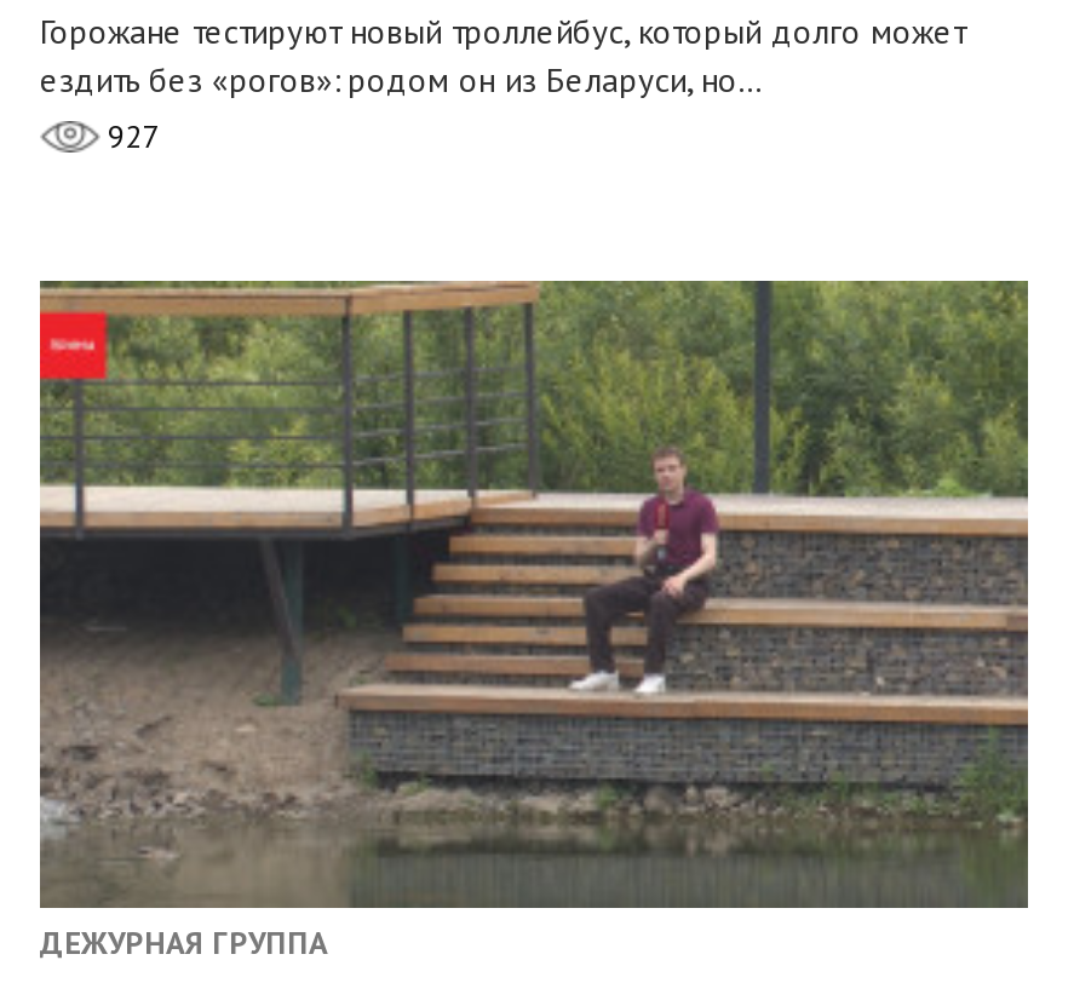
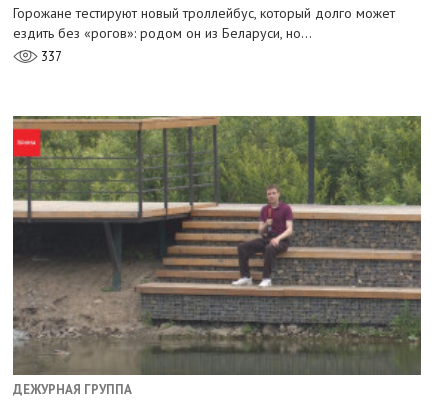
[100,117,159,158] 927 -> [38,48,62,65] 337

